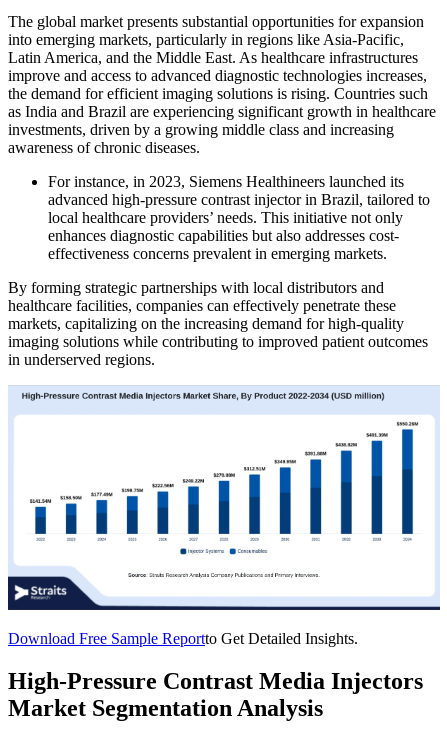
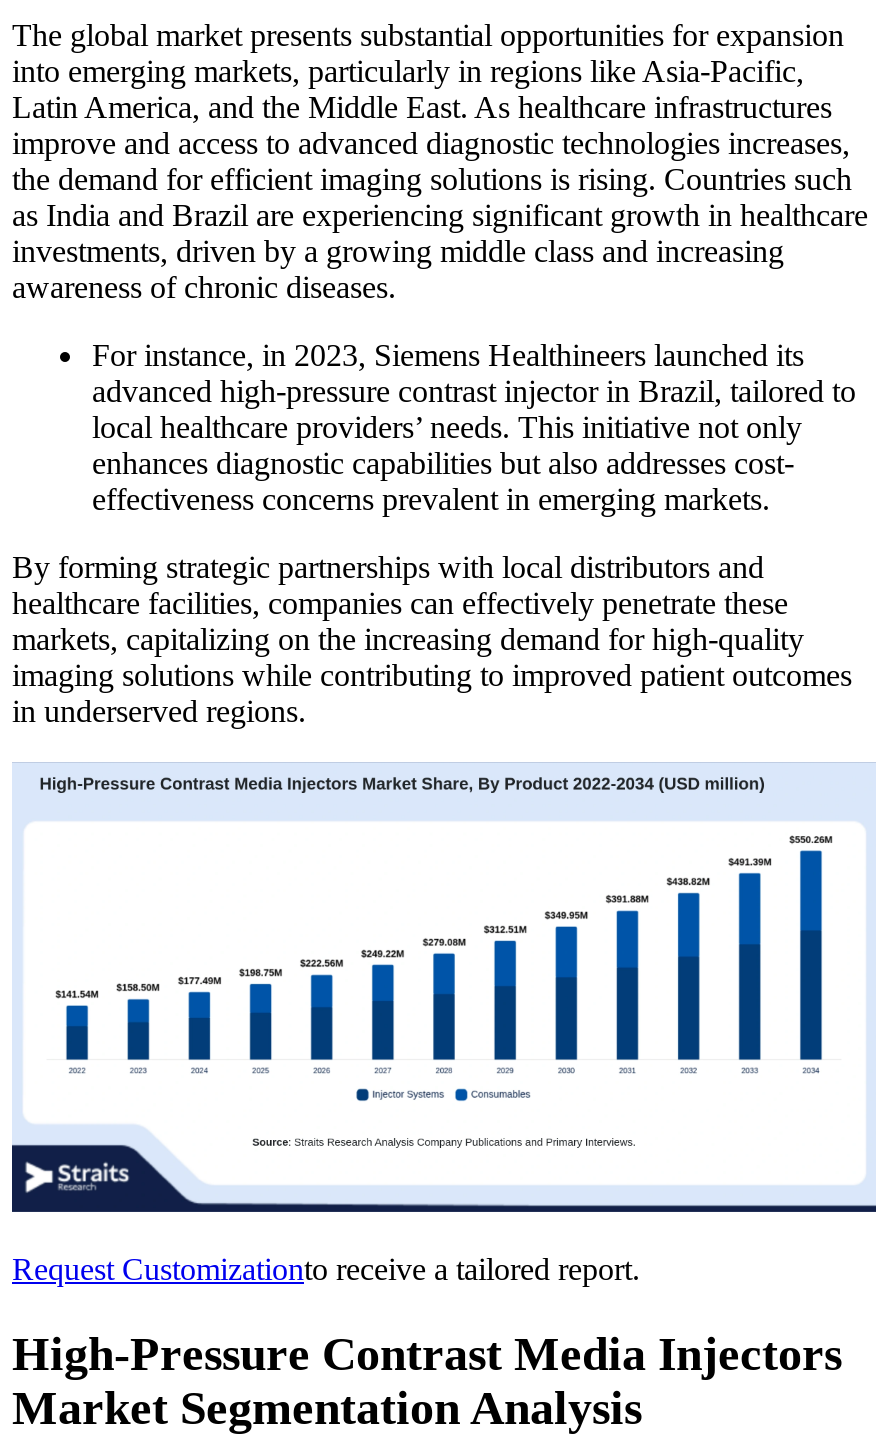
[8,630,358,647] Download Free Sample Reportto Get Detailed Insights. -> [12,1251,640,1285] Request Customizationto receive a tailored report.

